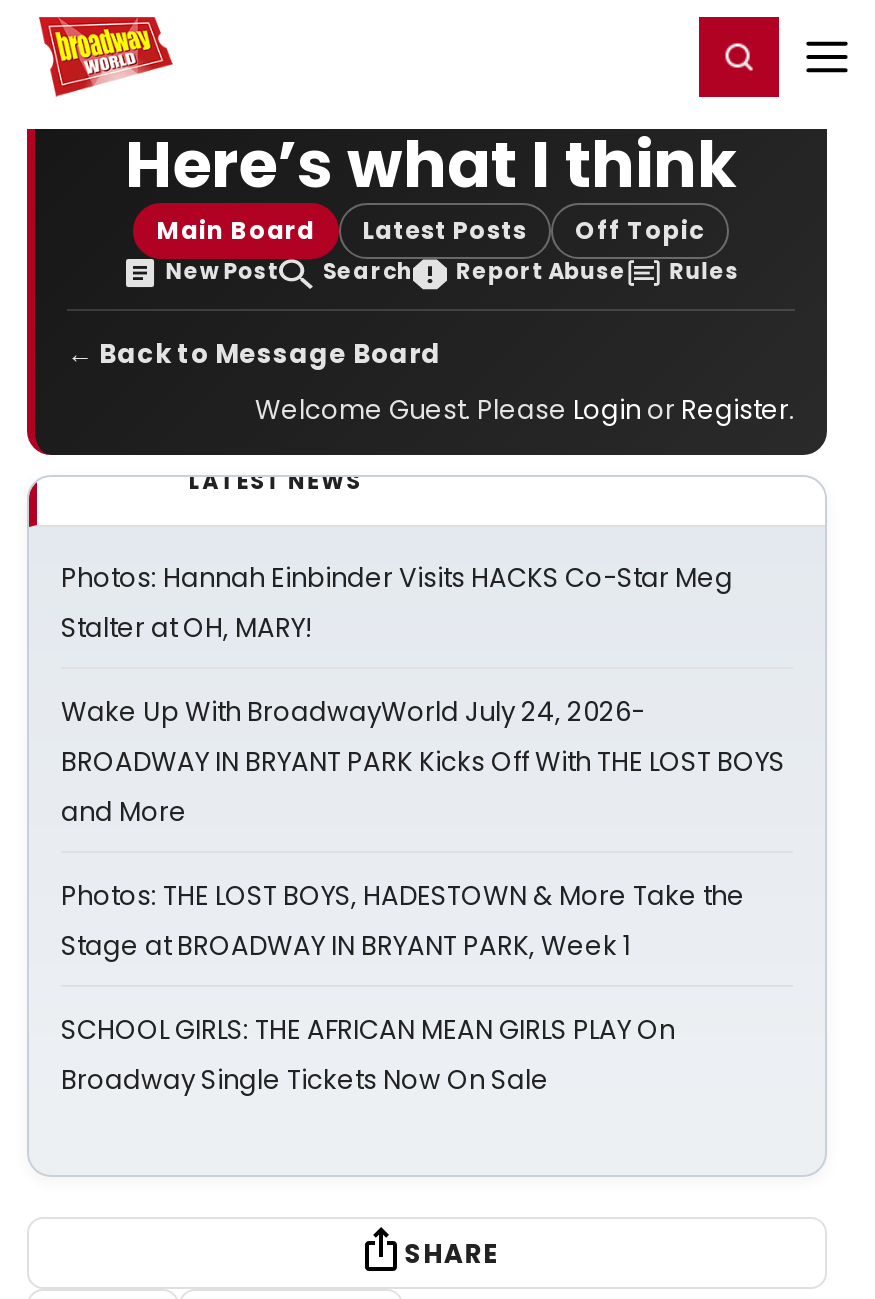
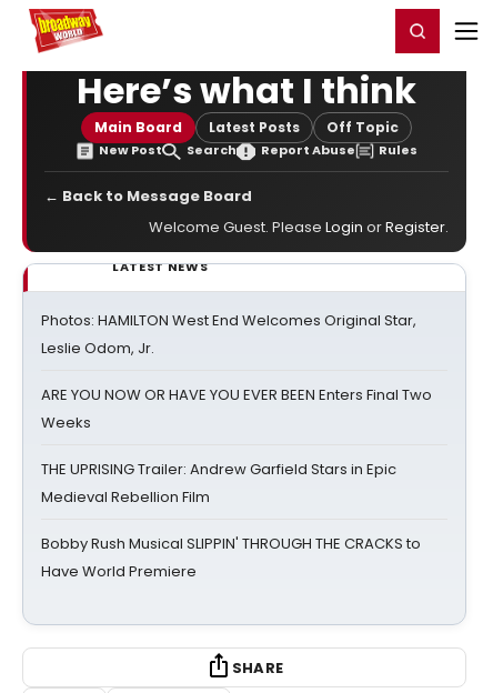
[61,559,733,647] Photos: Hannah Einbinder Visits HACKS Co-Star Meg | Stalter at OH, MARY! -> [41,310,416,359] Photos: HAMILTON West End Welcomes Original Star, | Leslie Odom, Jr.
[61,693,785,831] Wake Up With BroadwayWorld July 24, 2026- | BROADWAY IN BRYANT PARK Kicks Off With THE LOST BOYS | and More -> [41,384,432,433] ARE YOU NOW OR HAVE YOU EVER BEEN Enters Final Two | Weeks
[61,877,745,965] Photos: THE LOST BOYS, HADESTOWN & More Take the | Stage at BROADWAY IN BRYANT PARK, Week 1 -> [41,459,396,508] THE UPRISING Trailer: Andrew Garfield Stars in Epic | Medieval Rebellion Film
[61,1011,675,1099] SCHOOL GIRLS: THE AFRICAN MEAN GIRLS PLAY On | Broadway Single Tickets Now On Sale -> [41,533,421,582] Bobby Rush Musical SLIPPIN' THROUGH THE CRACKS to | Have World Premiere

